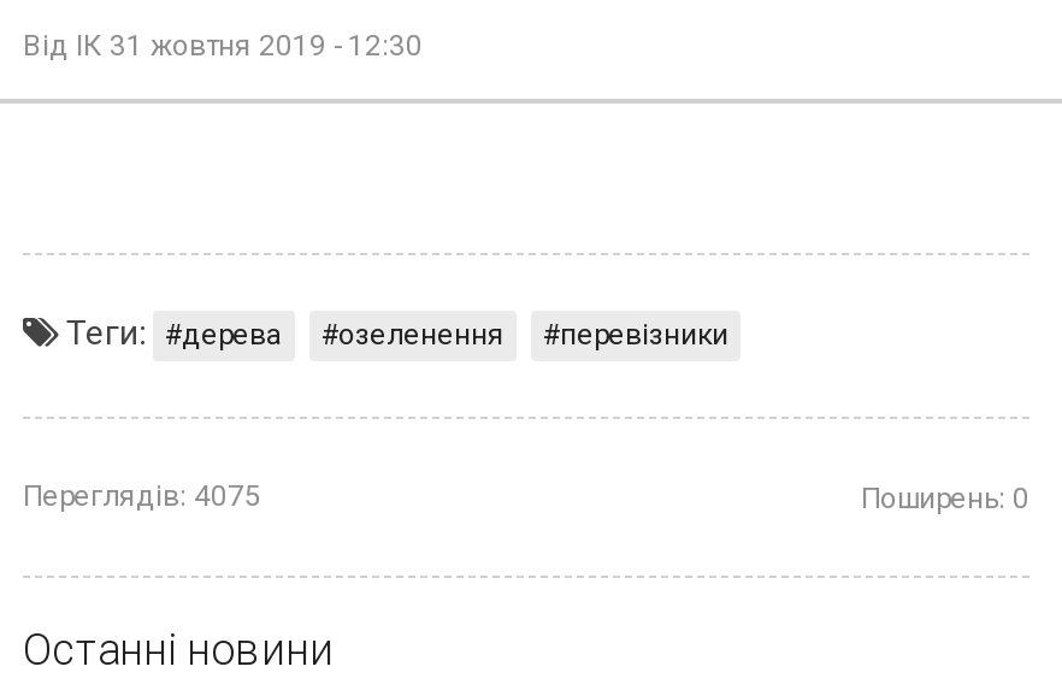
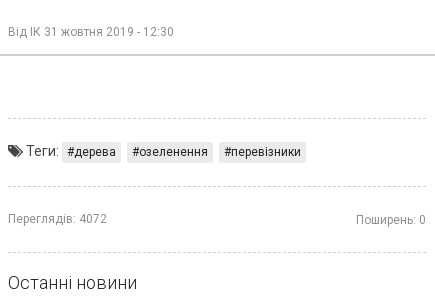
[23,478,261,512] Переглядів: 4075 -> [8,212,107,226] Переглядів: 4072

